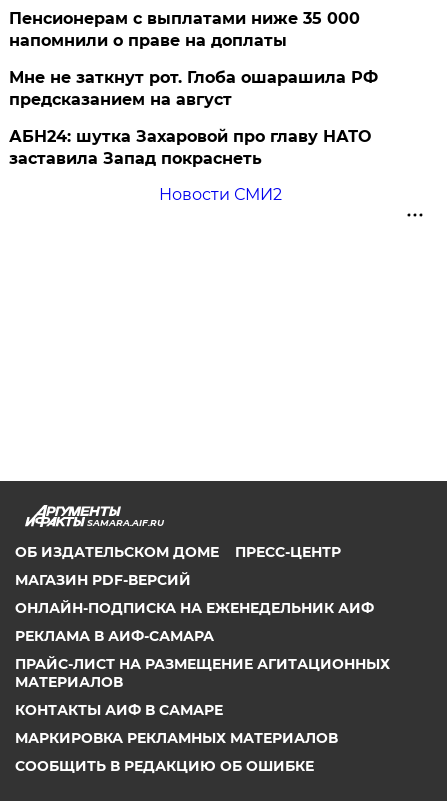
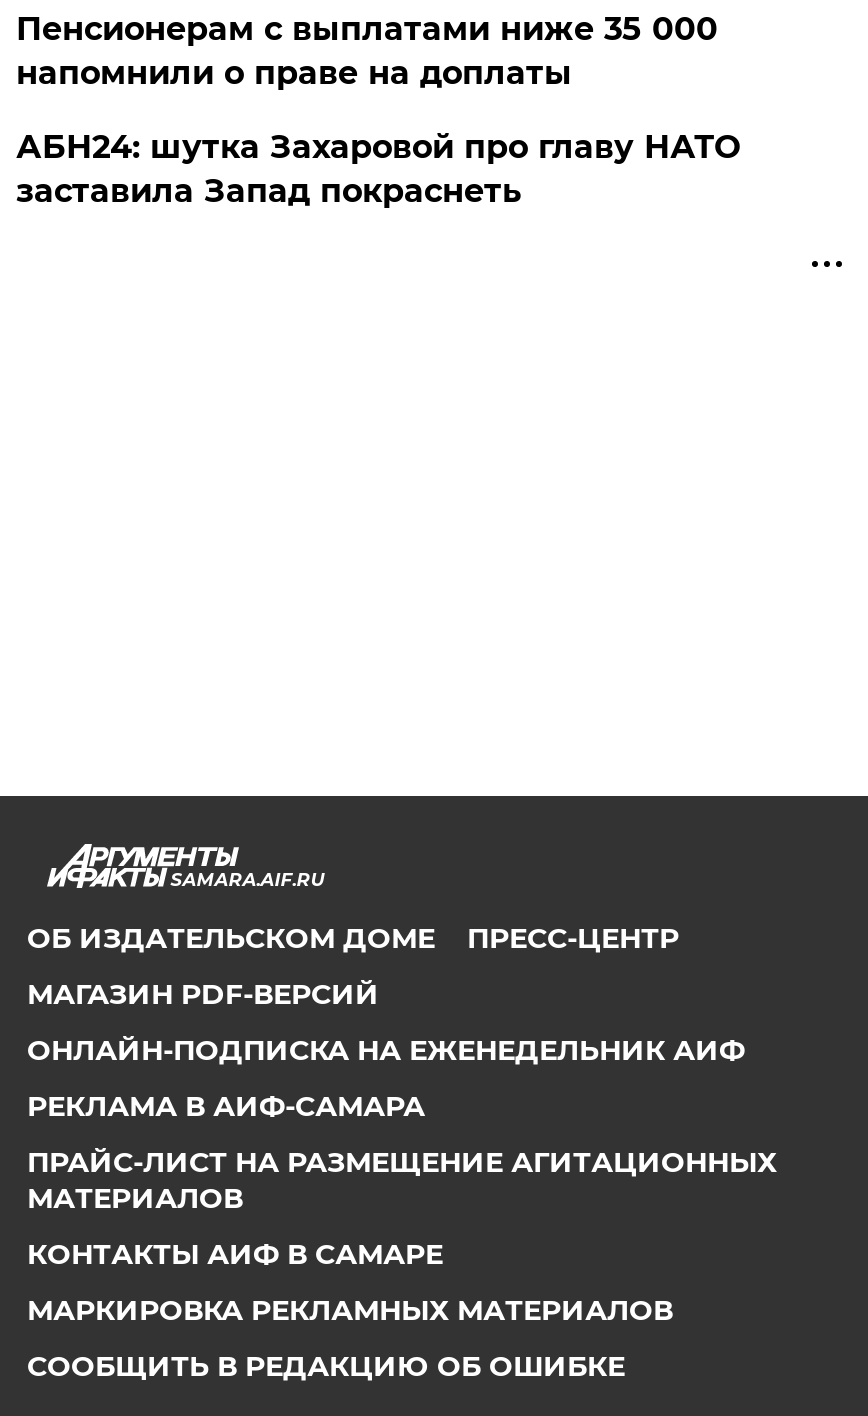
[9,68,378,109] Мне не заткнут рот. Глоба ошарашила РФ | предсказанием на август -> none
[159,185,282,204] Новости СМИ2 -> none

